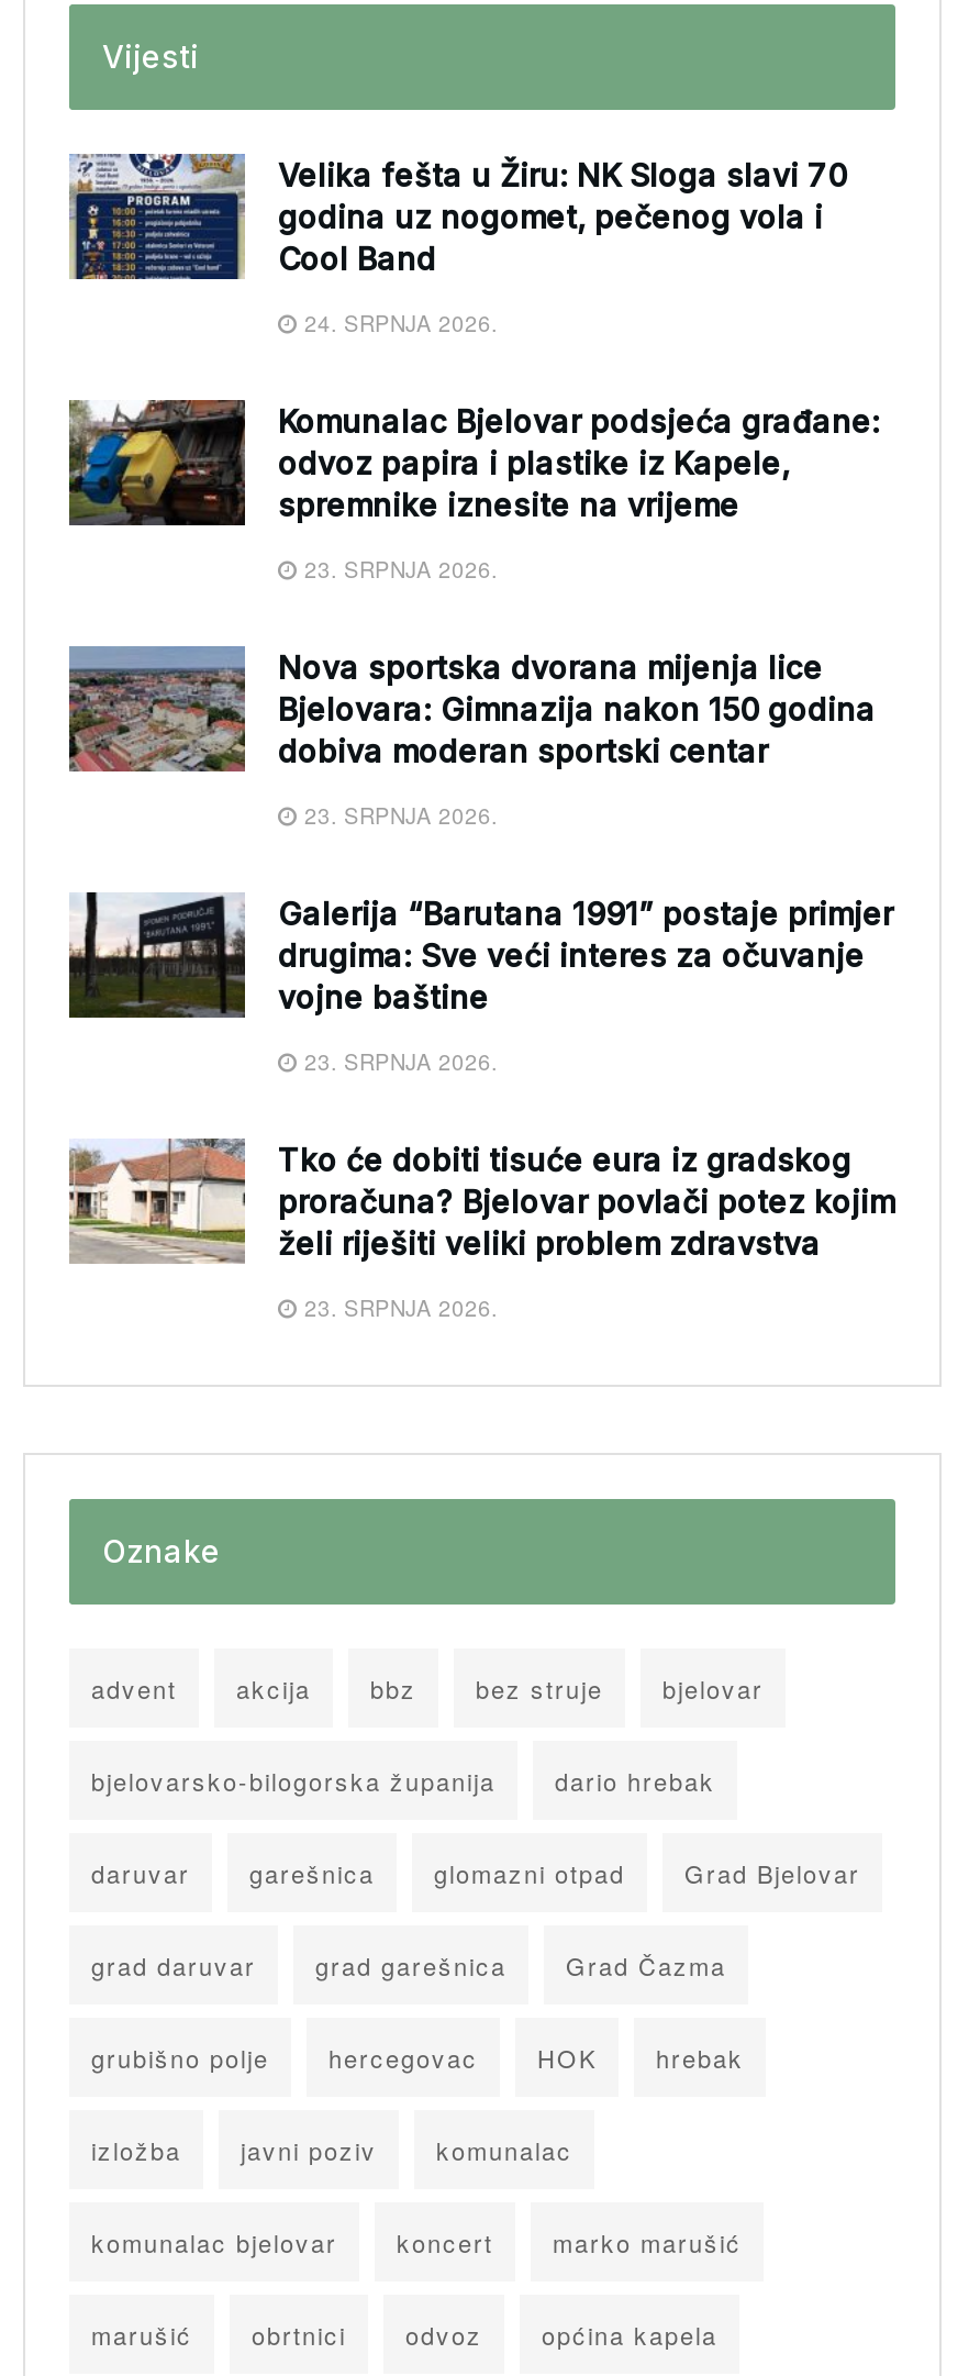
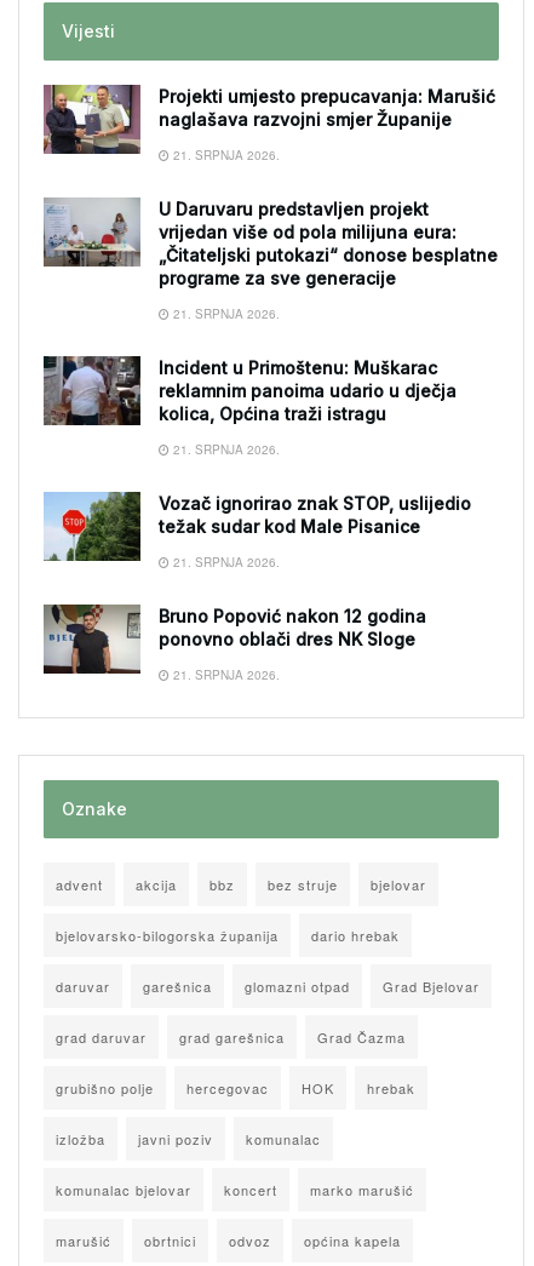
[69,152,847,281] [image] | Velika fešta u Žiru: NK Sloga slavi 70 | godina uz nogomet, pečenog vola i | Cool Band -> [44,84,495,155] [image] | Projekti umjesto prepucavanja: Marušić | naglašava razvojni smjer Županije
[298,308,498,339] 24. SRPNJA 2026. -> [170,147,280,164] 21. SRPNJA 2026.
[69,398,880,528] [image] | Komunalac Bjelovar podsjeća građane: | odvoz papira i plastike iz Kapele, | spremnike iznesite na vrijeme -> [44,196,498,288] [image] | U Daruvaru predstavljen projekt | vrijedan više od pola milijuna eura: | „Čitateljski putokazi“ donose besplatne | programe za sve generacije
[298,554,498,585] 23. SRPNJA 2026. -> [170,305,280,322] 21. SRPNJA 2026.
[69,644,876,774] [image] | Nova sportska dvorana mijenja lice | Bjelovara: Gimnazija nakon 150 godina | dobiva moderan sportski centar -> [44,355,457,426] [image] | Incident u Primoštenu: Muškarac | reklamnim panoima udario u dječja | kolica, Općina traži istragu
[298,800,498,831] 23. SRPNJA 2026. -> [170,441,280,458] 21. SRPNJA 2026.
[67,890,893,1020] [image] | Galerija “Barutana 1991” postaje primjer | drugima: Sve veći interes za očuvanje | vojne baštine -> [44,491,471,562] [image] | Vozač ignorirao znak STOP, uslijedio | težak sudar kod Male Pisanice
[298,1046,498,1077] 23. SRPNJA 2026. -> [170,554,280,571] 21. SRPNJA 2026.
[69,1136,895,1266] [image] | Tko će dobiti tisuće eura iz gradskog | proračuna? Bjelovar povlači potez kojim | želi riješiti veliki problem zdravstva -> [42,603,426,675] [image] | Bruno Popović nakon 12 godina | ponovno oblači dres NK Sloge
[298,1293,498,1323] 23. SRPNJA 2026. -> [170,666,280,683] 21. SRPNJA 2026.

